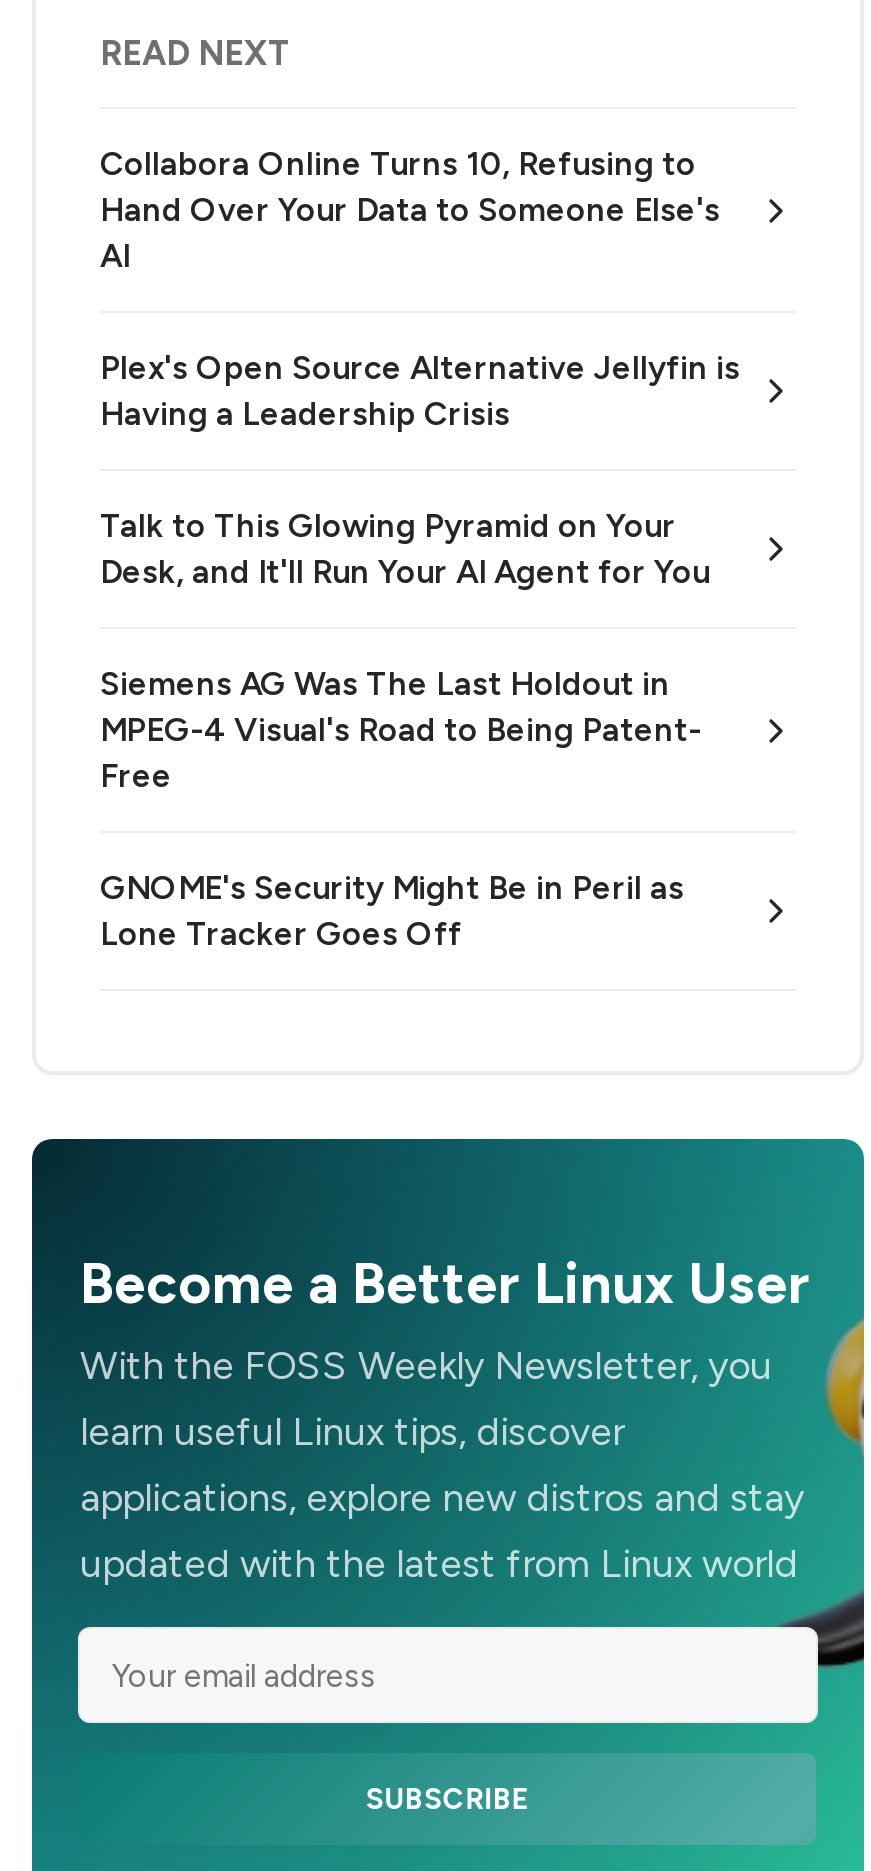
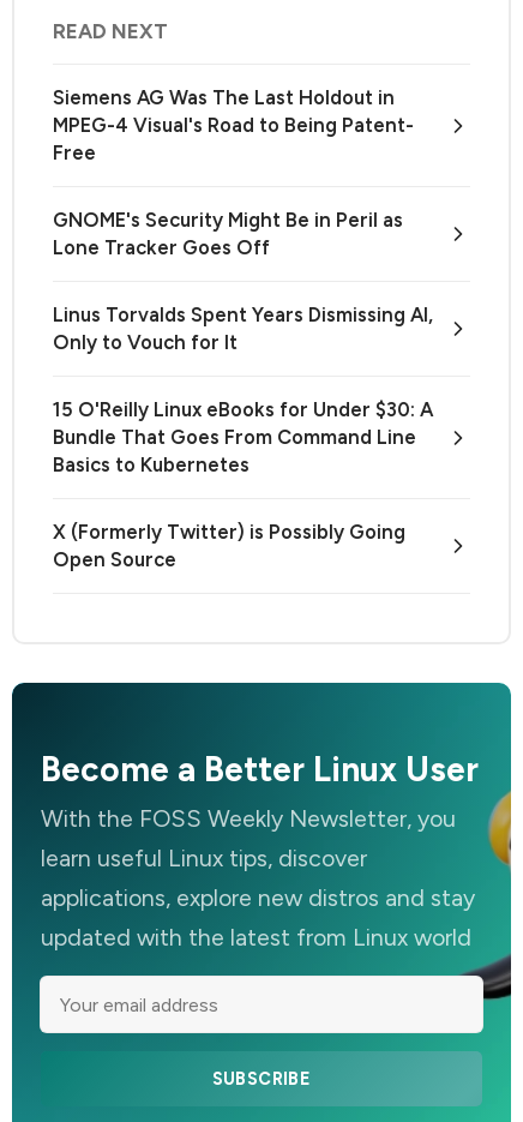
[100,143,740,591] Collabora Online Turns 10, Refusing to | Hand Over Your Data to Someone Else's | AI | Plex's Open Source Alternative Jellyfin is | Having a Leadership Crisis | Talk to This Glowing Pyramid on Your | Desk, and It'll Run Your AI Agent for You -> none
moved [100,663,702,953] -> [53,85,414,259]: Siemens AG Was The Last Holdout in | MPEG-4 Visual's Road to Being Patent- | Free | GNOME's Security Might Be in Peril as | Lone Tracker Goes Off
none -> [53,303,433,571] Linus Torvalds Spent Years Dismissing AI, | Only to Vouch for It | 15 O'Reilly Linux eBooks for Under $30: A | Bundle That Goes From Command Line | Basics to Kubernetes | X (Formerly Twitter) is Possibly Going | Open Source

